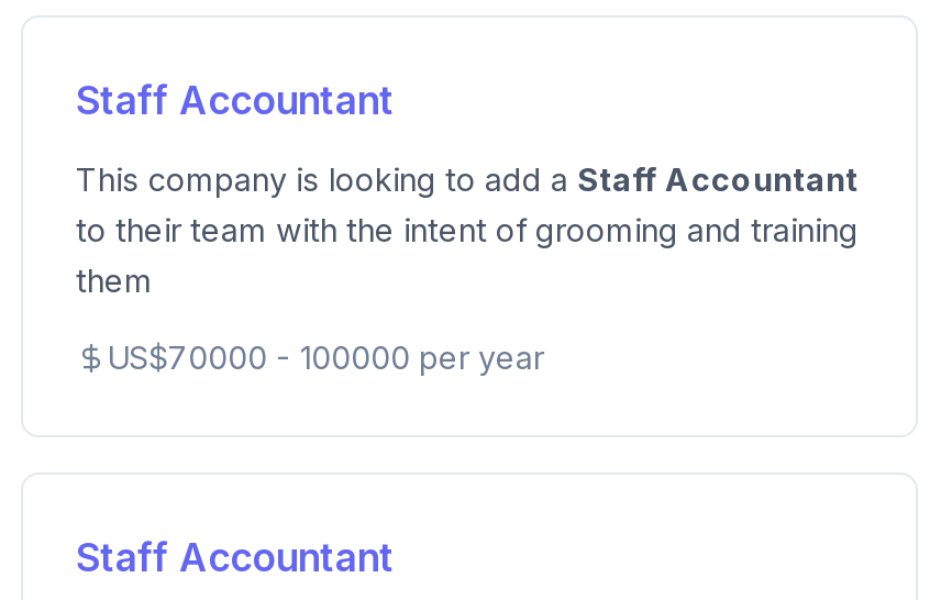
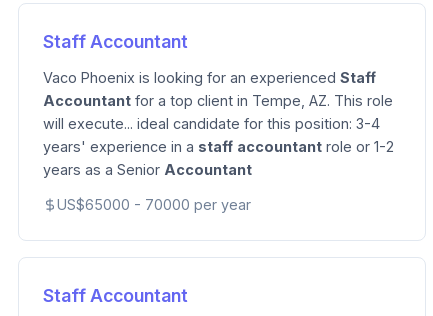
[76,160,859,299] This company is looking to add a Staff Accountant | to their team with the intent of grooming and training | them -> [43,69,394,178] Vaco Phoenix is looking for an experienced Staff | Accountant for a top client in Tempe, AZ. This role | will execute... ideal candidate for this position: 3-4 | years' experience in a staff accountant role or 1-2 | years as a Senior Accountant
[107,338,544,376] US$70000 - 100000 per year -> [57,196,251,213] US$65000 - 70000 per year

